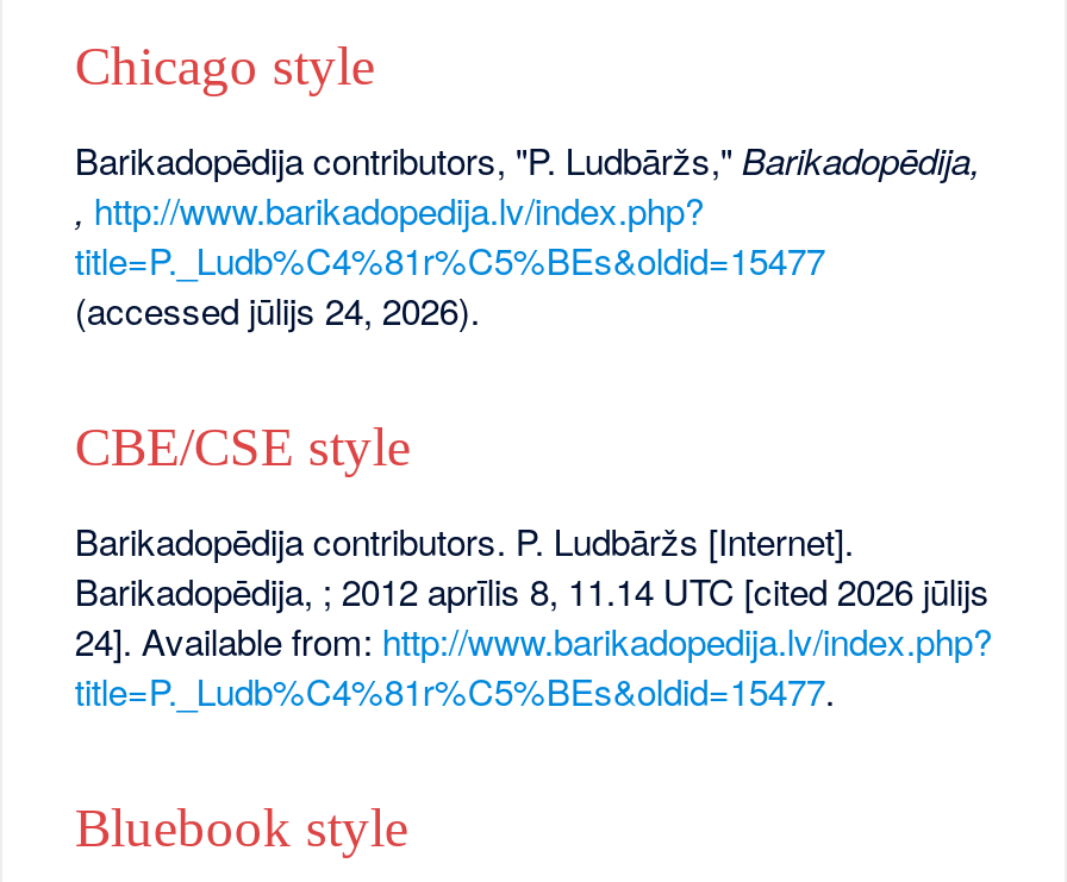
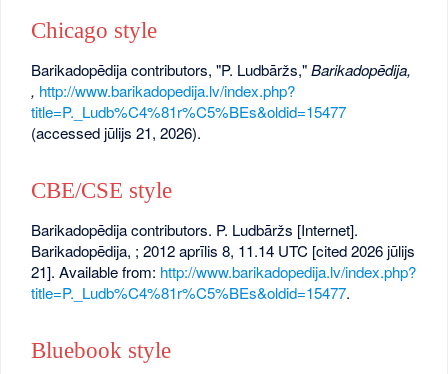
[75,284,480,334] (accessed jūlijs 24, 2026). -> [31,122,201,143] (accessed jūlijs 21, 2026).
[75,615,992,665] 24]. Available from: http://www.barikadopedija.lv/index.php? -> [31,261,416,282] 21]. Available from: http://www.barikadopedija.lv/index.php?

